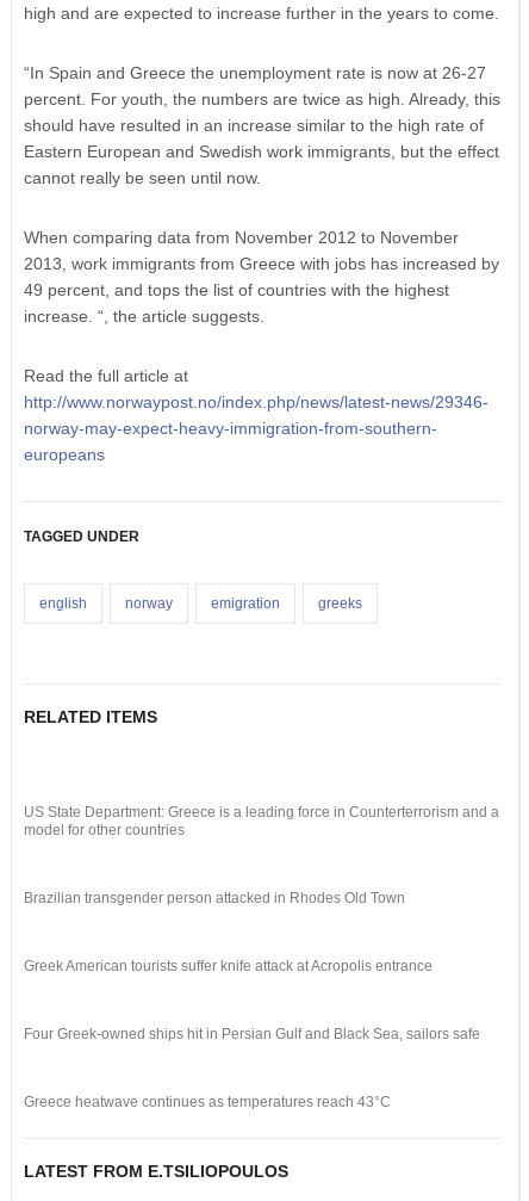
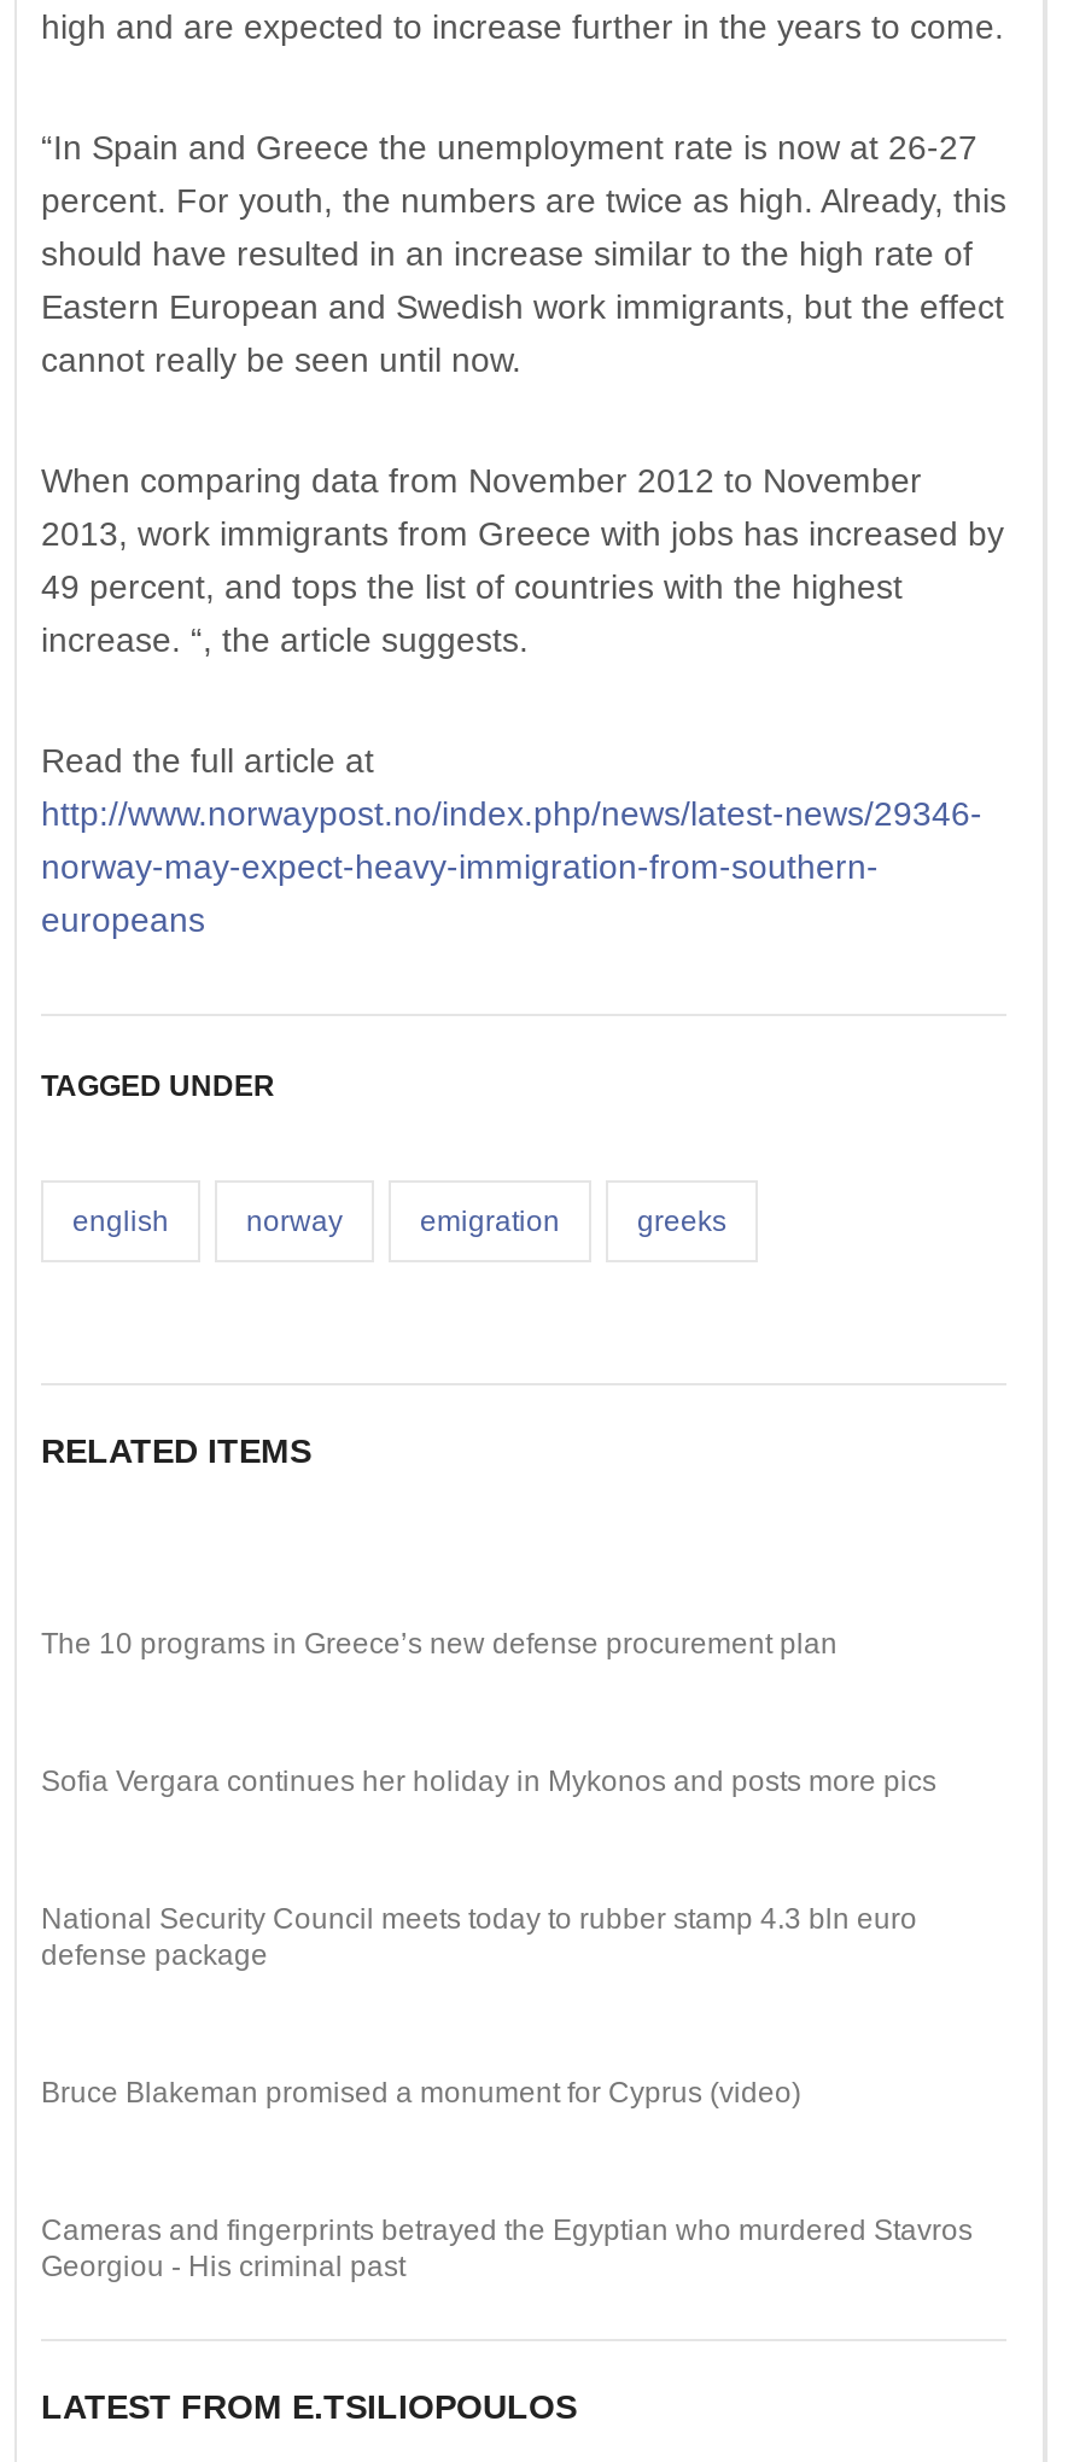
[24,804,499,838] US State Department: Greece is a leading force in Counterterrorism and a | model for other countries -> [41,1627,838,1661] The 10 programs in Greece’s new defense procurement plan
[24,890,405,906] Brazilian transgender person attacked in Rhodes Old Town -> [41,1764,936,1798] Sofia Vergara continues her holiday in Mykonos and posts more pics
[24,958,432,974] Greek American tourists suffer knife attack at Acropolis entrance -> [41,1902,917,1972] National Security Council meets today to rubber stamp 4.3 bln euro | defense package
[24,1026,480,1042] Four Greek-owned ships hit in Persian Gulf and Black Sea, sailors safe -> [41,2076,801,2110] Bruce Blakeman promised a monument for Cyprus (video)
[24,1094,391,1110] Greece heatwave continues as temperatures reach 43°C -> [41,2213,973,2283] Cameras and fingerprints betrayed the Egyptian who murdered Stavros | Georgiou - His criminal past

